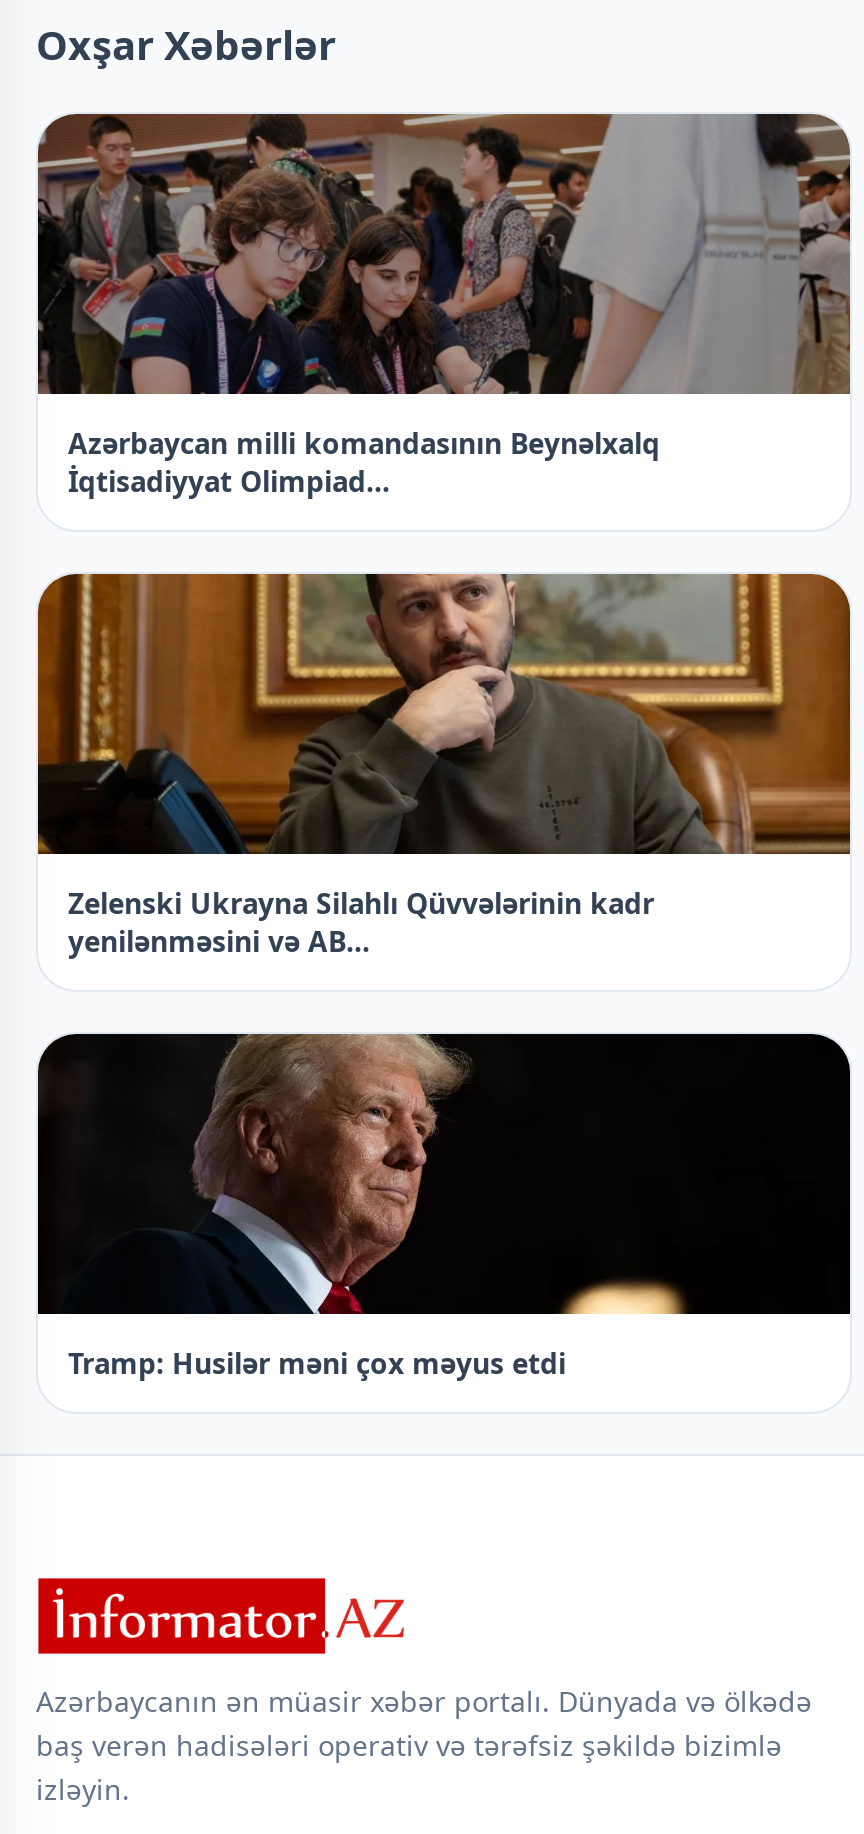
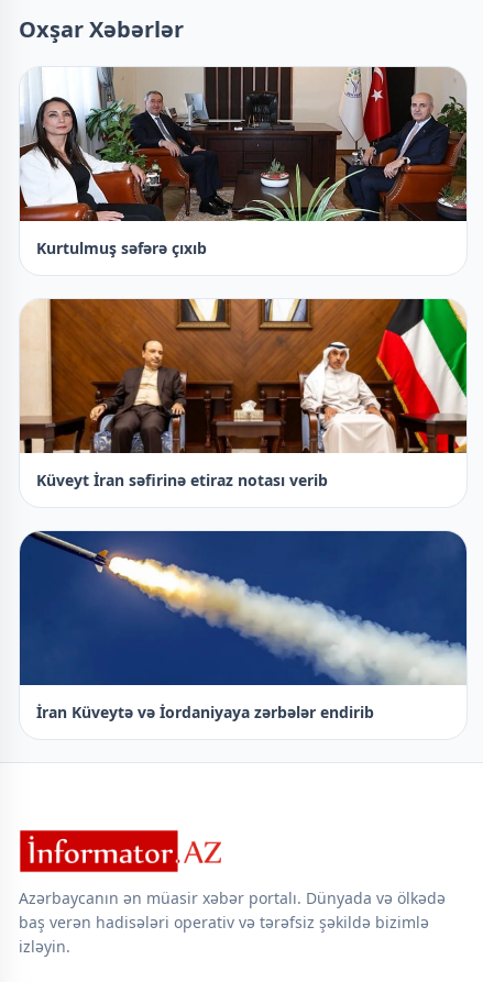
[36,112,850,499] [image] | Azərbaycan milli komandasının Beynəlxalq | İqtisadiyyat Olimpiad... -> [20,66,466,258] [image] | Kurtulmuş səfərə çıxıb
[36,572,852,959] [image] | Zelenski Ukrayna Silahlı Qüvvələrinin kadr | yenilənməsini və AB... -> [19,298,468,490] [image] | Küveyt İran səfirinə etiraz notası verib
[36,1032,852,1381] [image] | Tramp: Husilər məni çox məyus etdi -> [19,530,468,722] [image] | İran Küveytə və İordaniyaya zərbələr endirib

